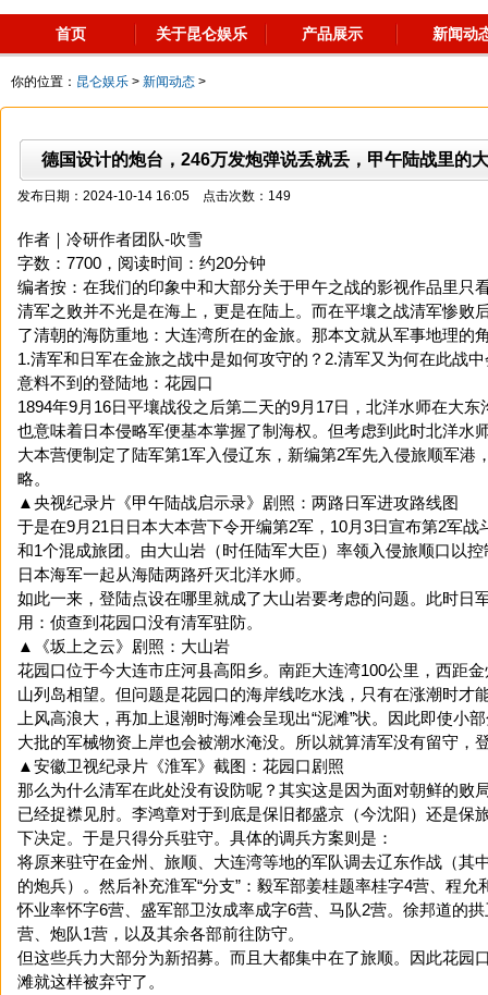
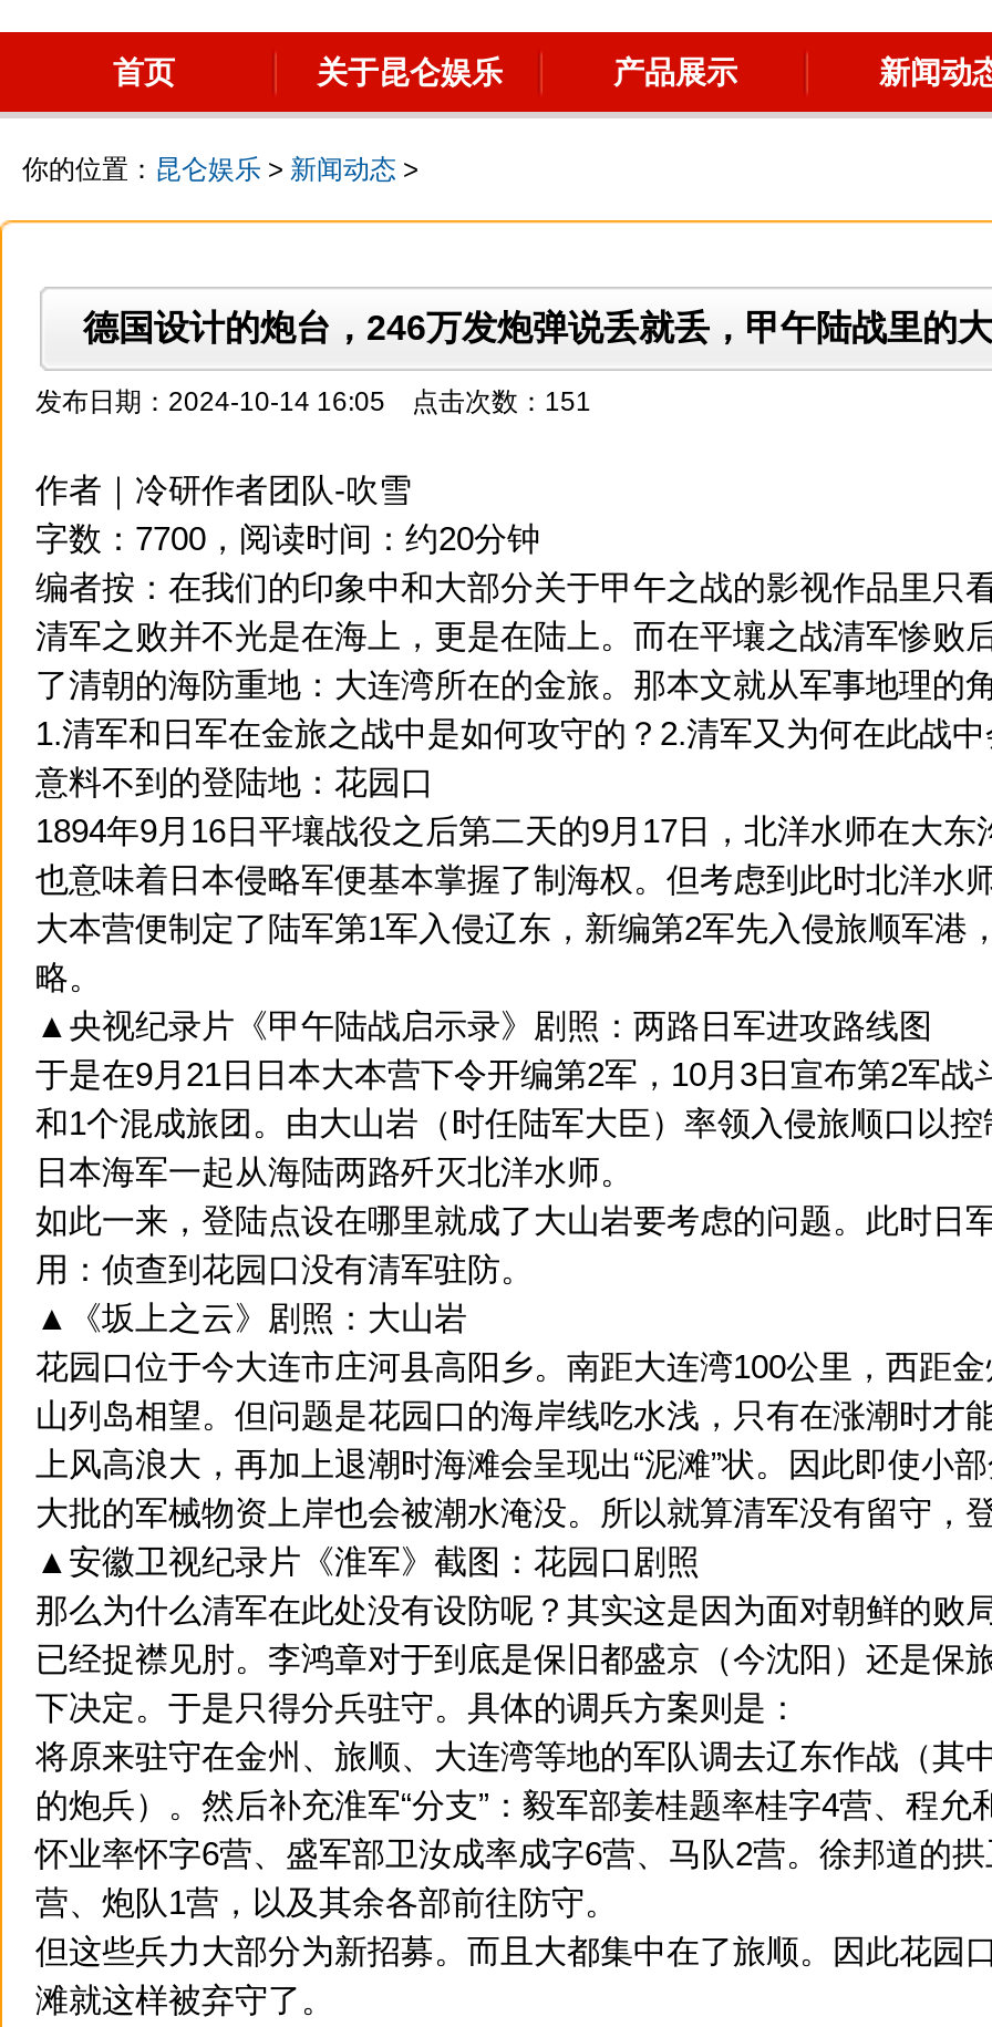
[17,188,291,204] 发布日期：2024-10-14 16:05 点击次数：149 -> [35,386,591,417] 发布日期：2024-10-14 16:05 点击次数：151

